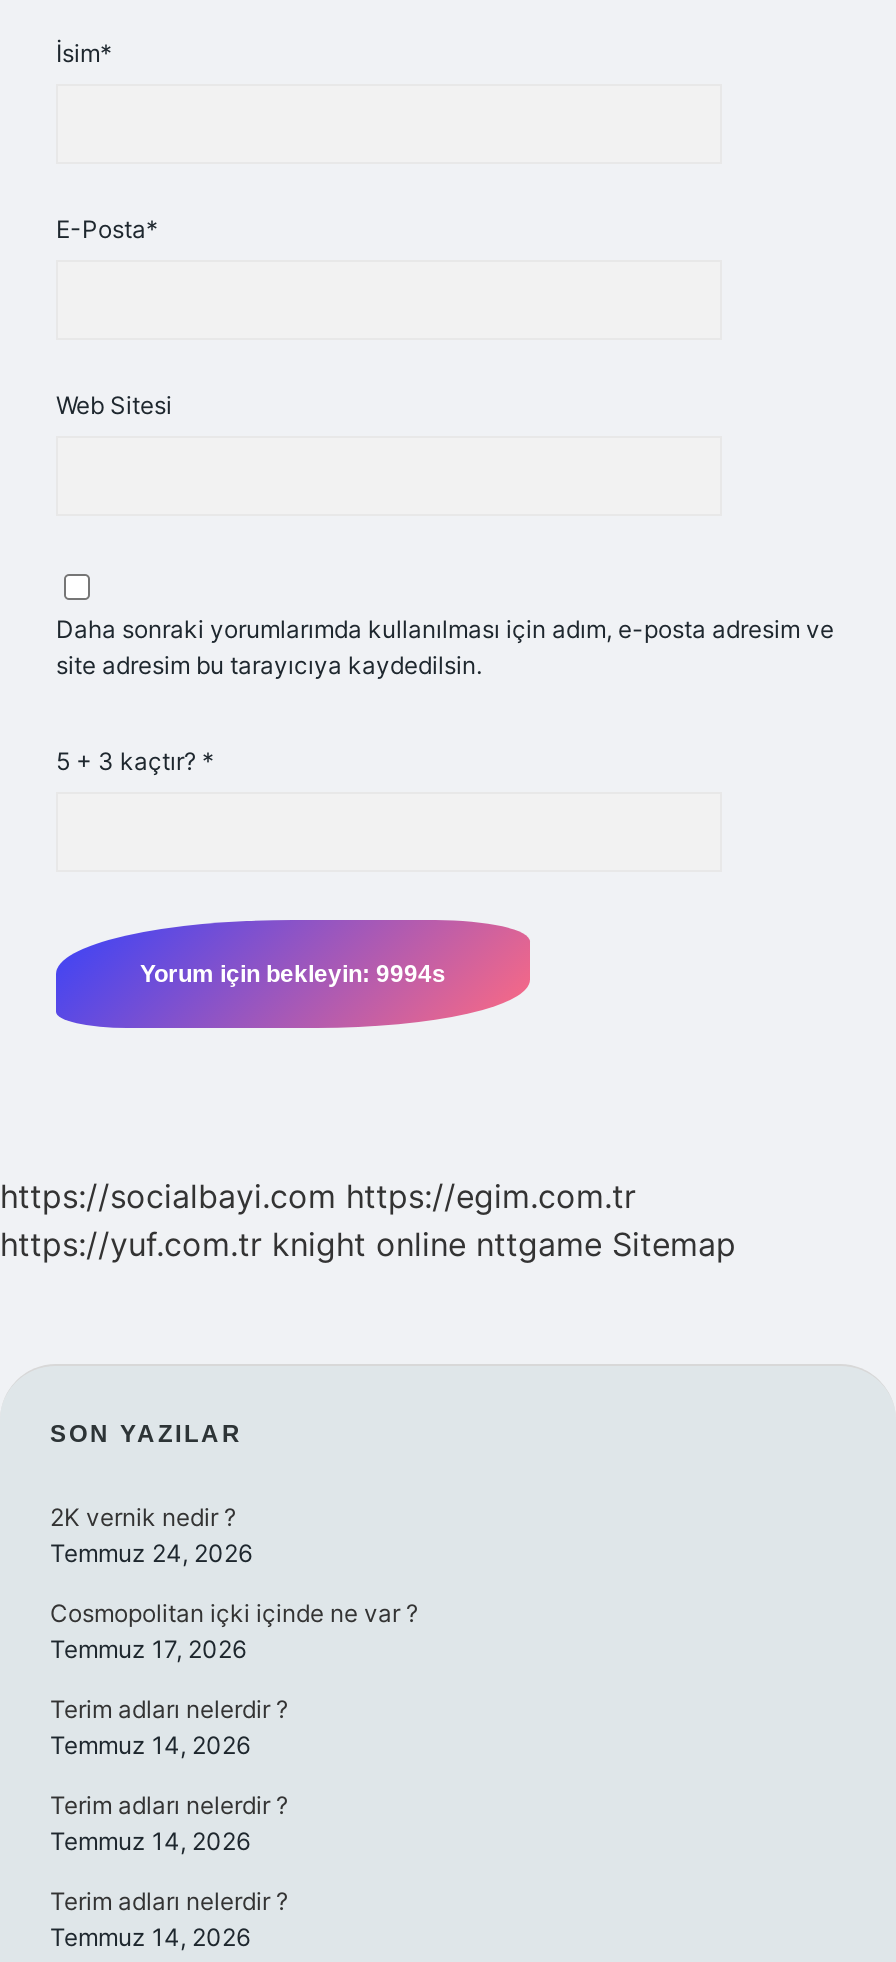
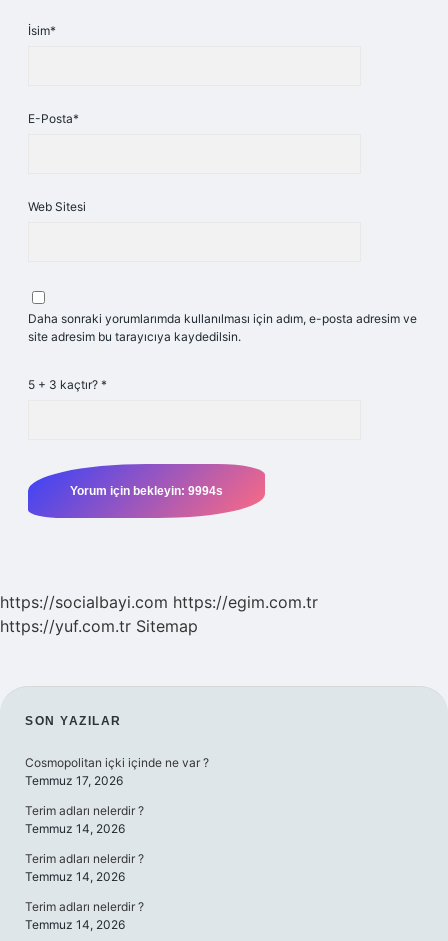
[0,1224,736,1264] https://yuf.com.tr knight online nttgame Sitemap -> [0,616,198,636] https://yuf.com.tr Sitemap
[50,1502,252,1568] 2K vernik nedir ? | Temmuz 24, 2026 -> none

